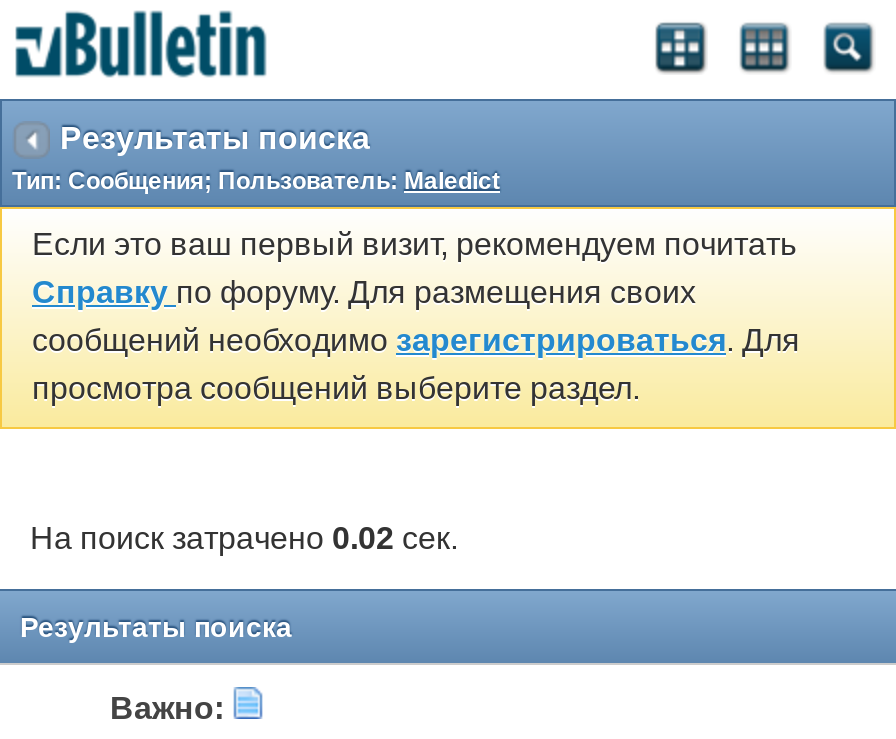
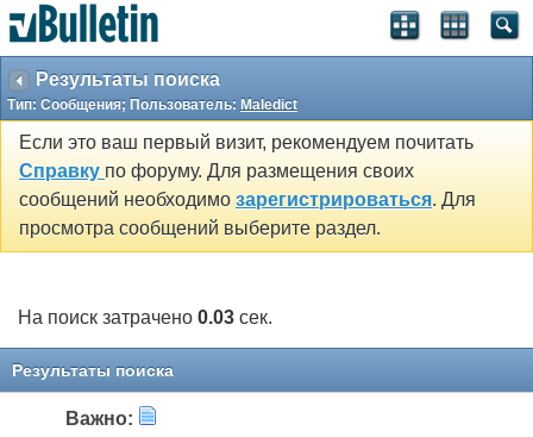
[30,521,458,555] На поиск затрачено 0.02 сек. -> [18,307,272,327] На поиск затрачено 0.03 сек.

